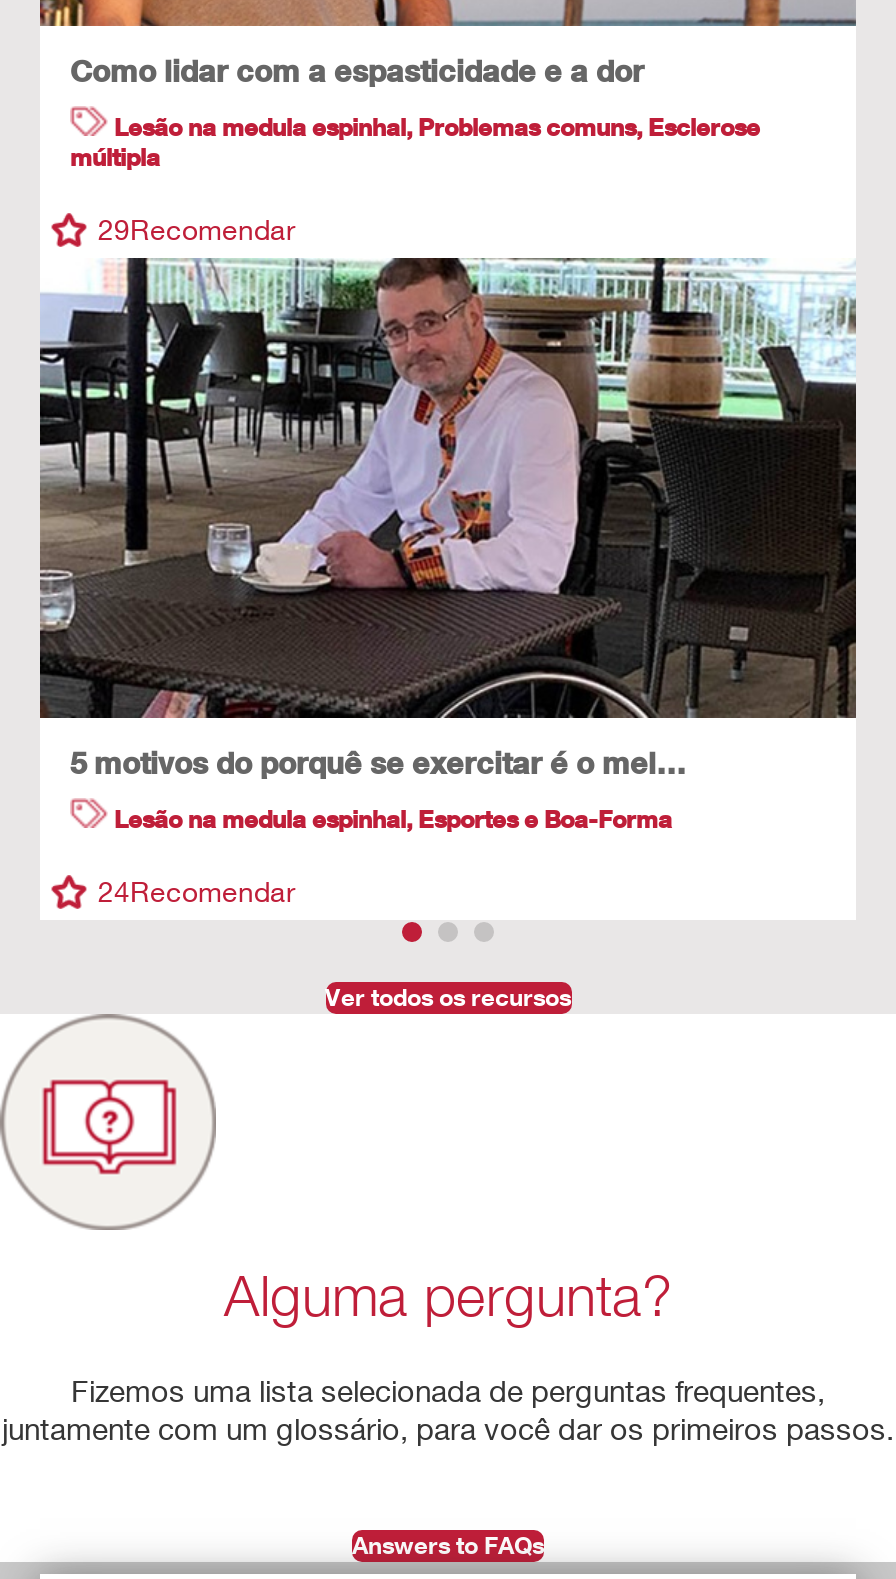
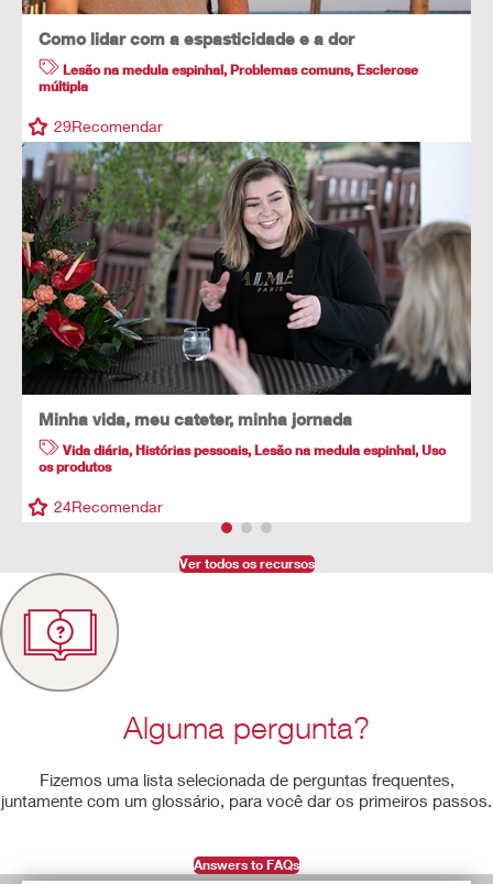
[38,256,858,780] [image] | 5 motivos do porquê se exercitar é o mel… -> [21,141,471,429] [image] | Minha vida, meu cateter, minha jornada
[114,804,672,834] Lesão na medula espinhal, Esportes e Boa-Forma -> [39,442,446,475] Vida diária, Histórias pessoais, Lesão na medula espinhal, Uso | os produtos

